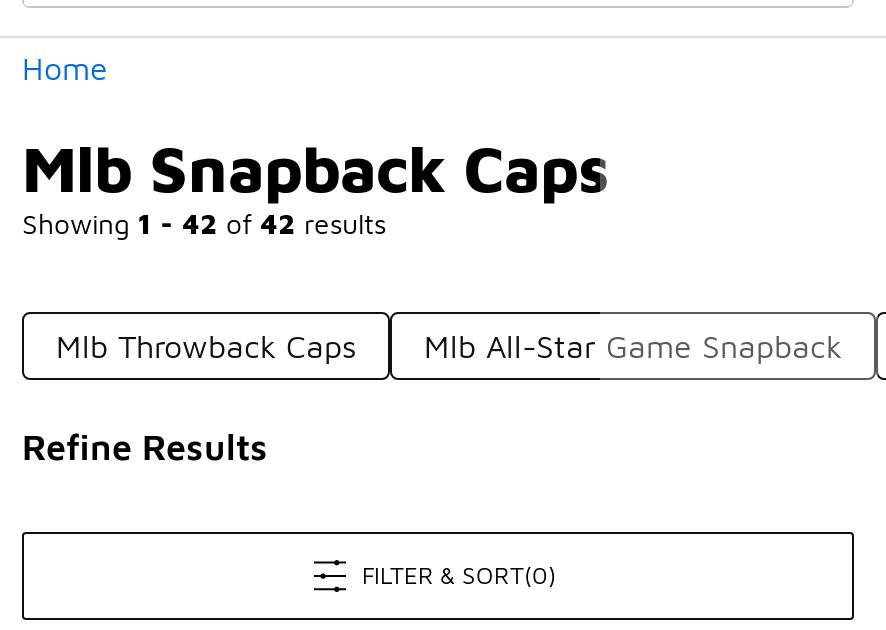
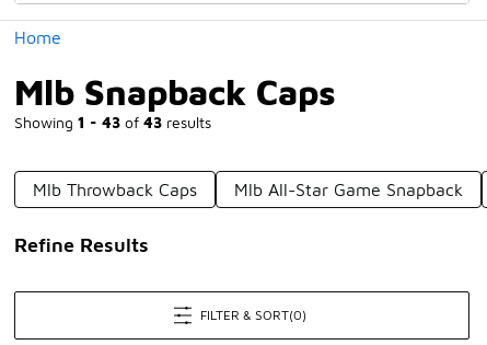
[22,206,386,240] Showing 1 - 42 of 42 results -> [14,113,211,131] Showing 1 - 43 of 43 results

